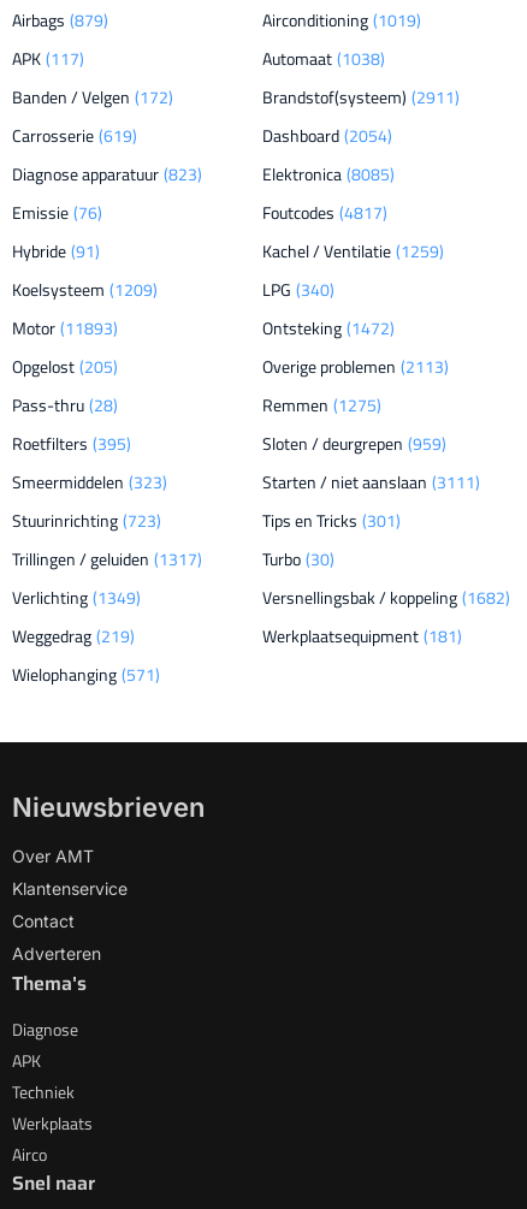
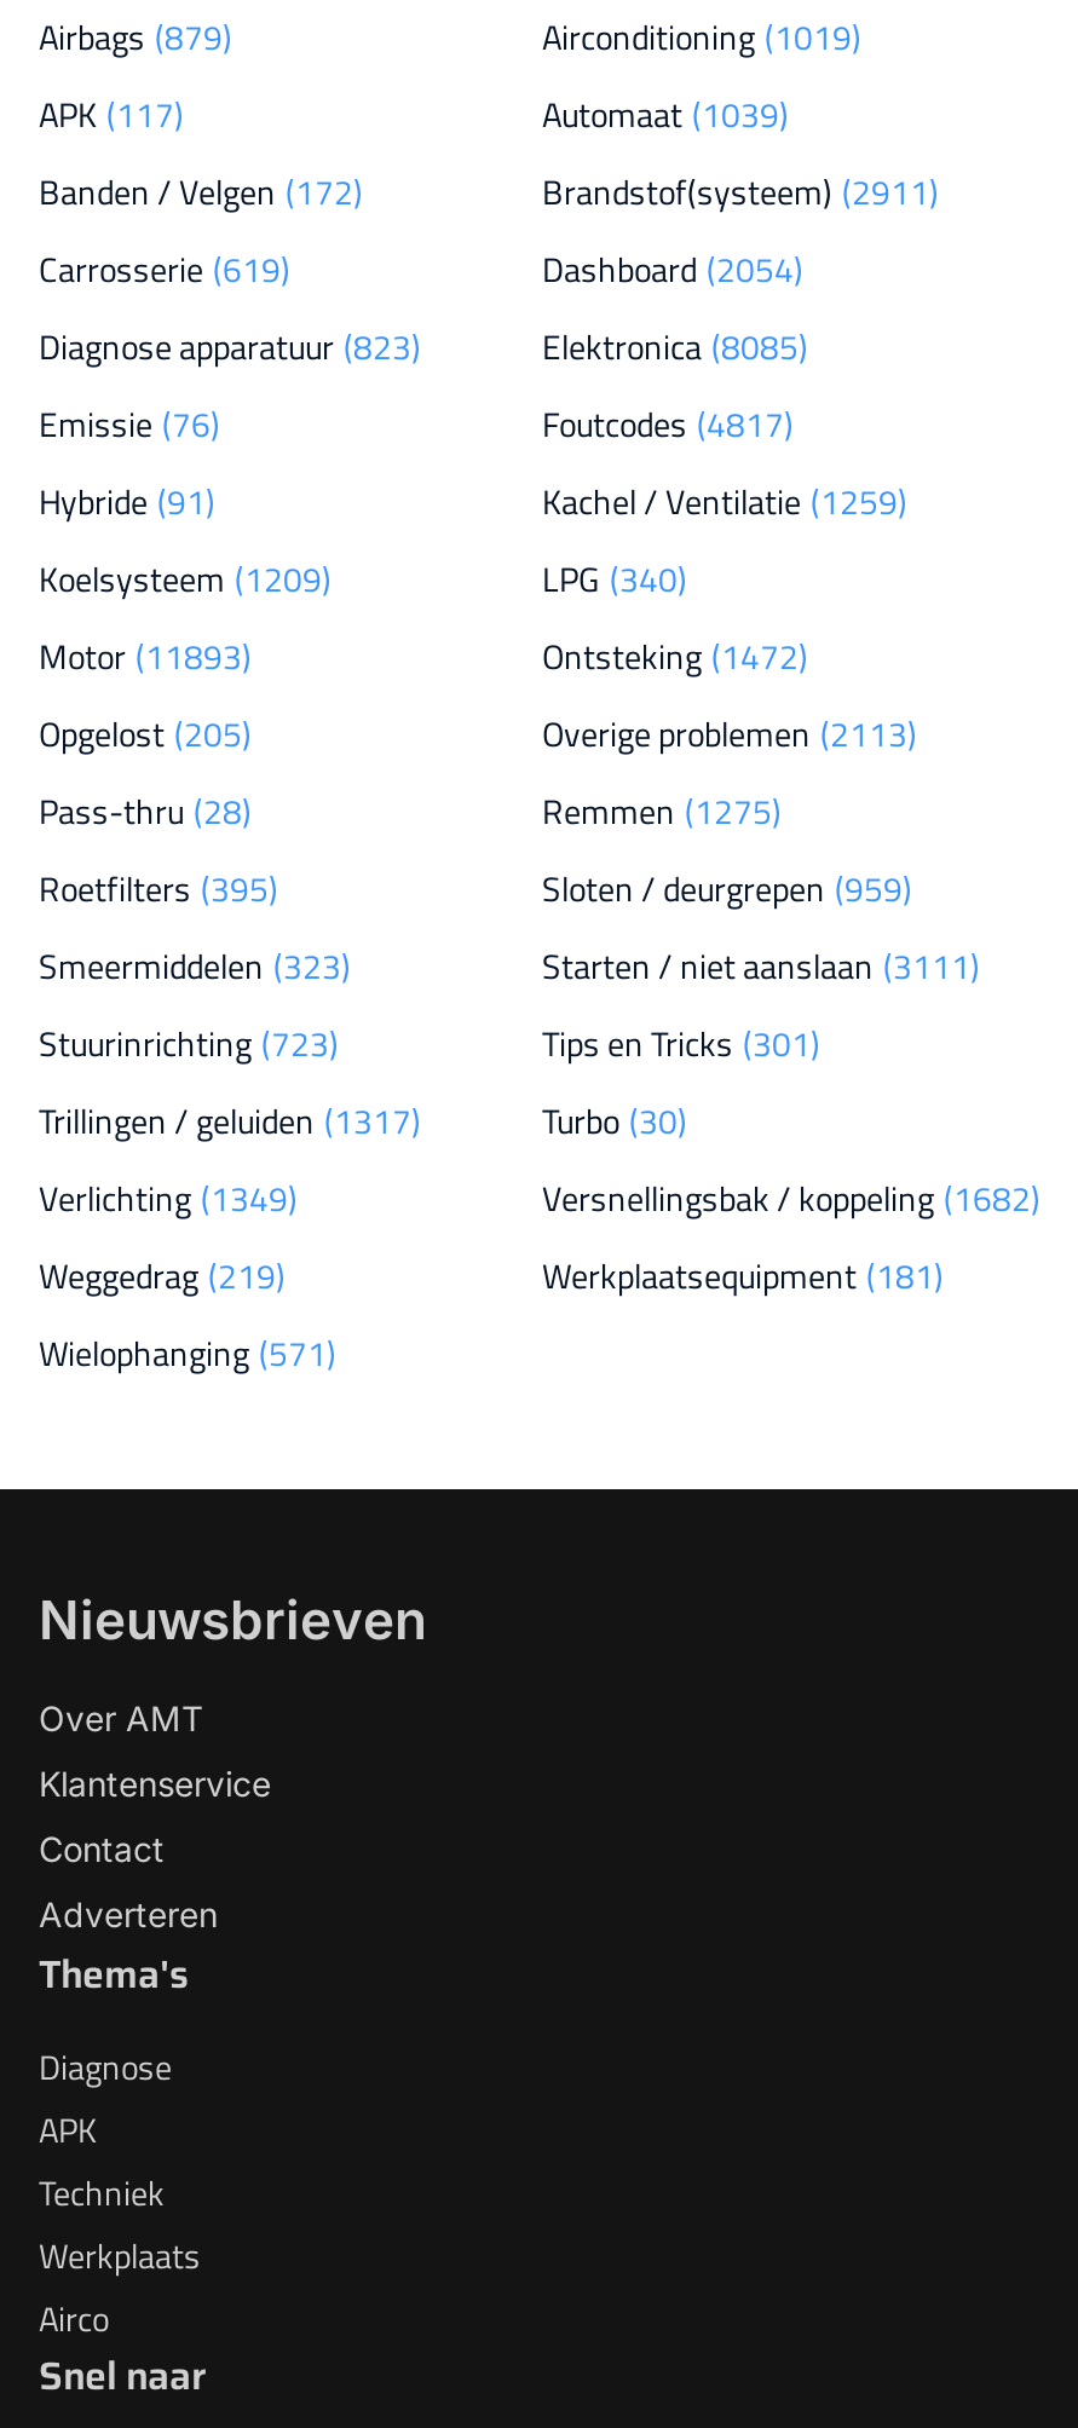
[262,46,385,71] Automaat (1038) -> [542,88,789,139] Automaat (1039)

